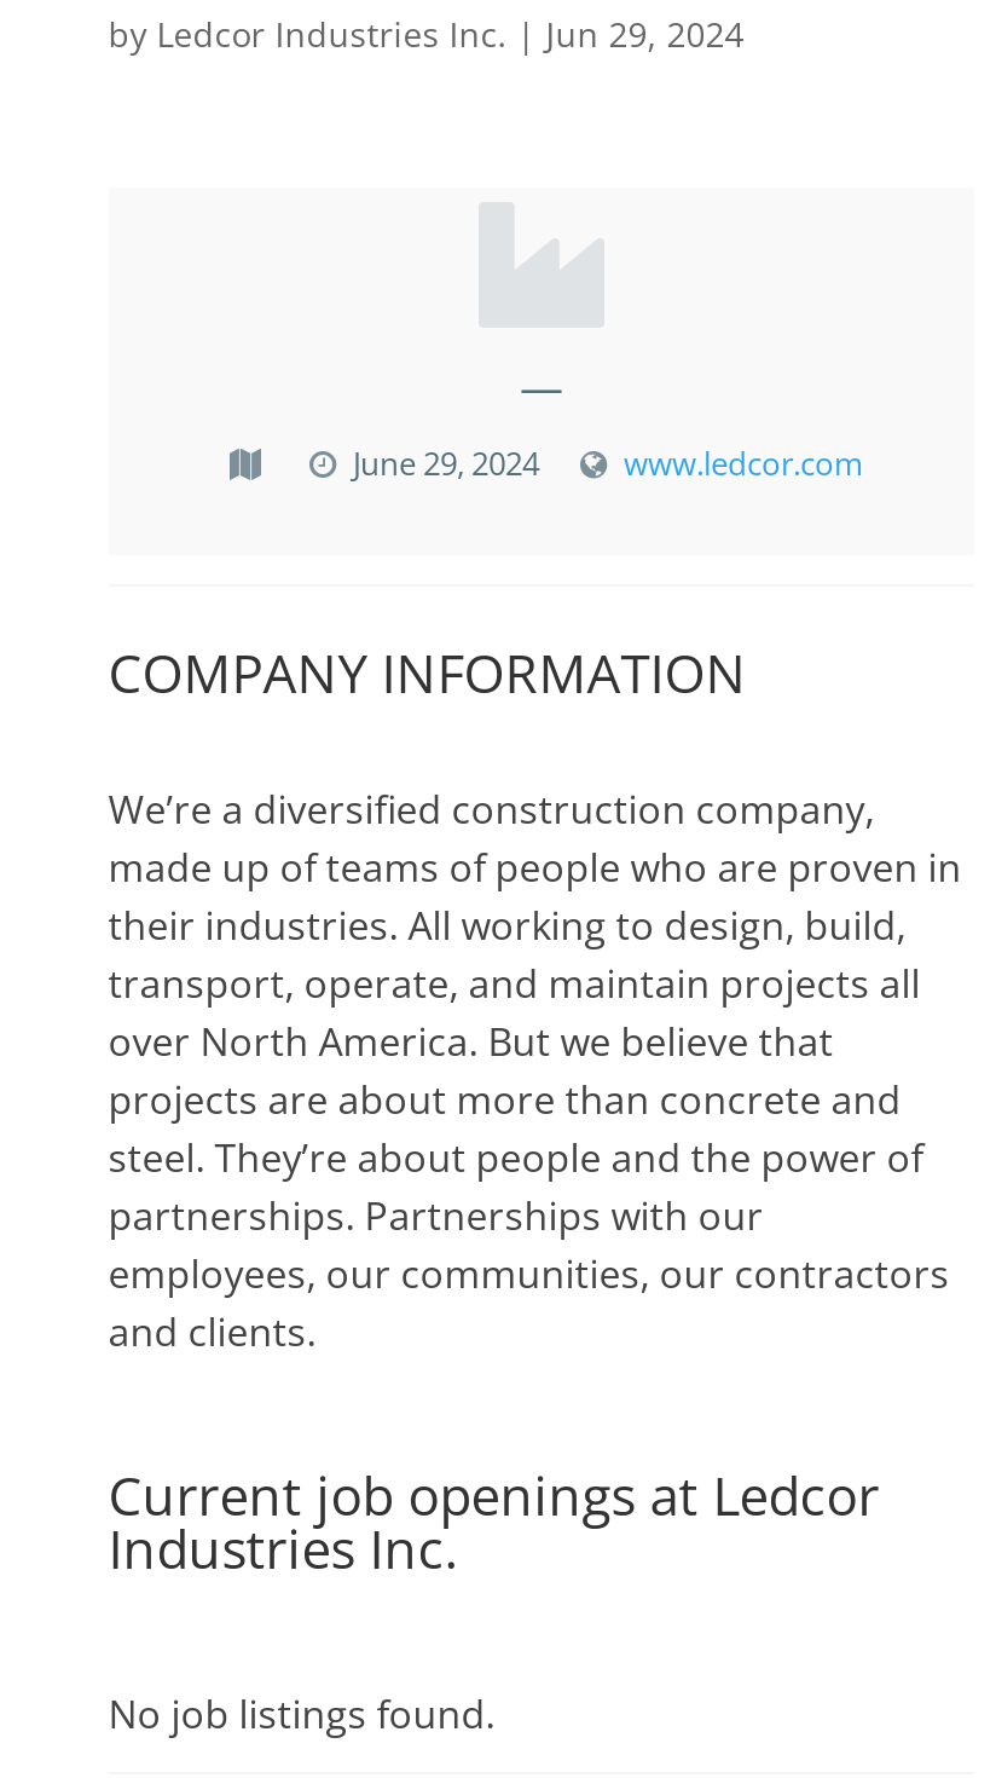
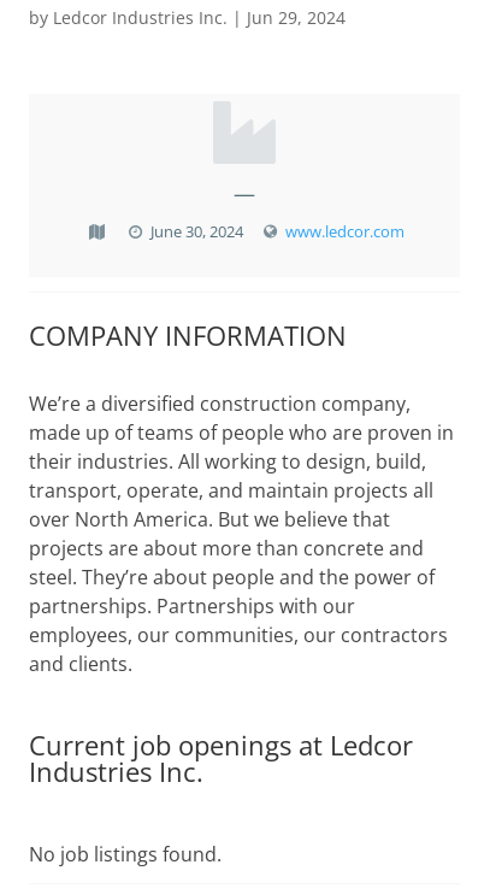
[353,441,863,485] June 29, 2024 www.ledcor.com -> [150,220,405,242] June 30, 2024 www.ledcor.com

